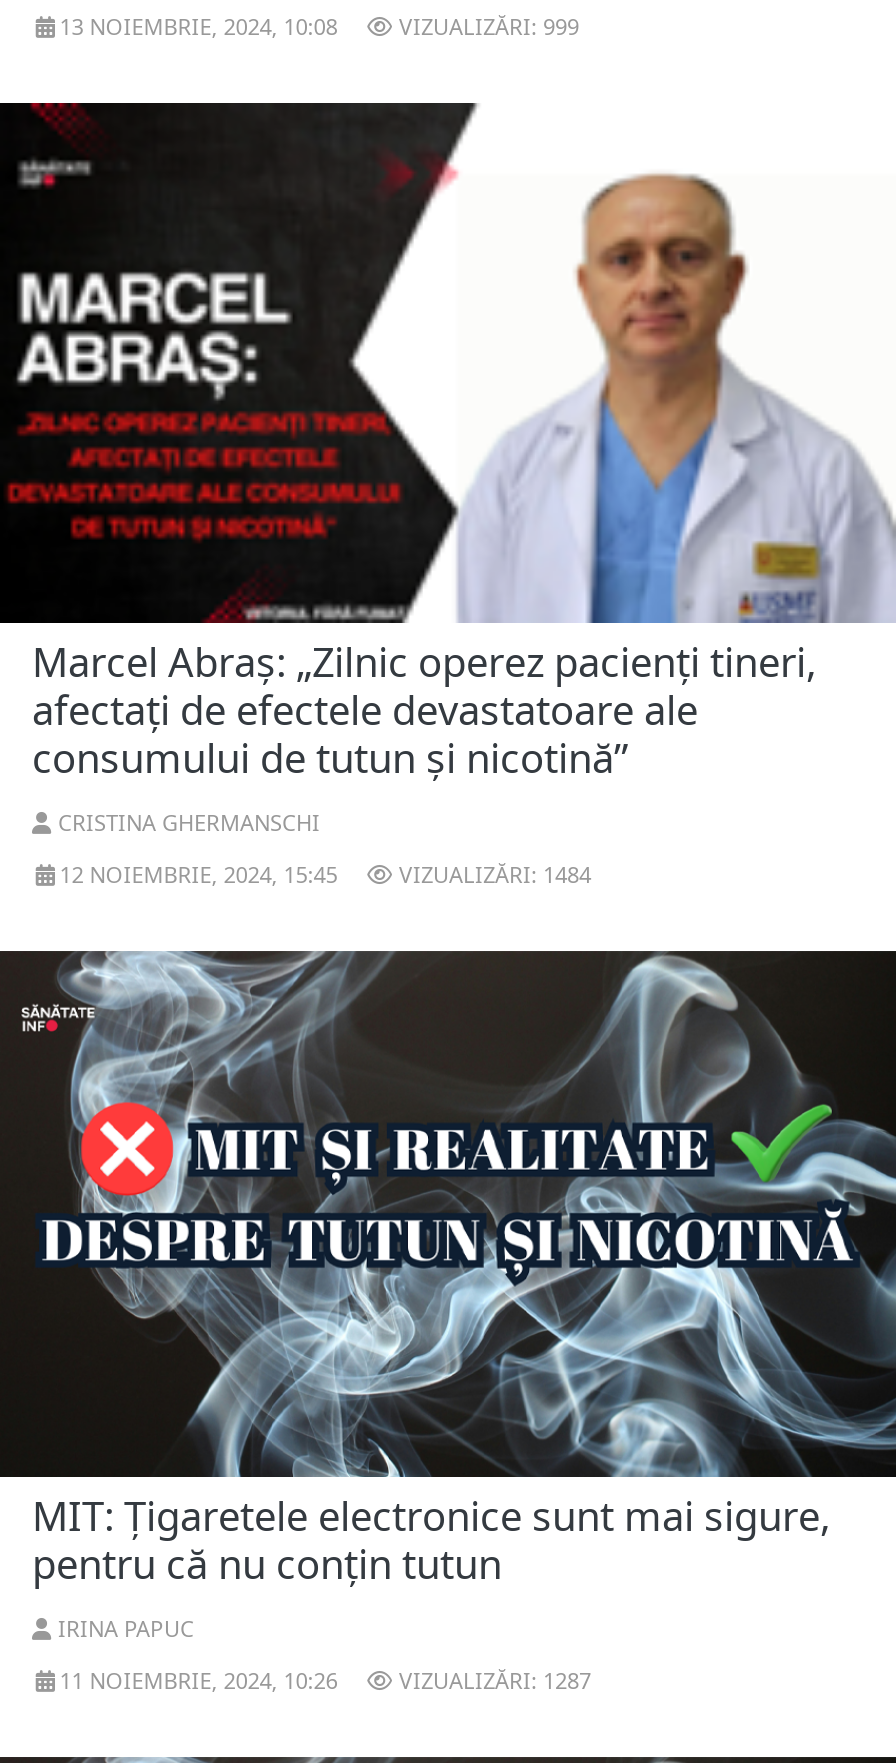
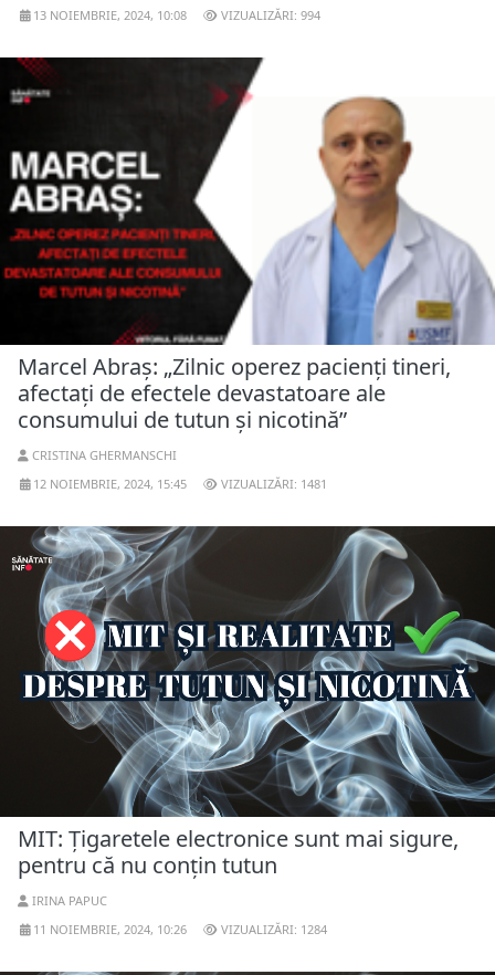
[60,11,579,41] 13 NOIEMBRIE, 2024, 10:08 VIZUALIZĂRI: 999 -> [33,7,320,23] 13 NOIEMBRIE, 2024, 10:08 VIZUALIZĂRI: 994
[60,859,591,889] 12 NOIEMBRIE, 2024, 15:45 VIZUALIZĂRI: 1484 -> [33,475,327,492] 12 NOIEMBRIE, 2024, 15:45 VIZUALIZĂRI: 1481
[60,1666,591,1696] 11 NOIEMBRIE, 2024, 10:26 VIZUALIZĂRI: 1287 -> [33,921,327,938] 11 NOIEMBRIE, 2024, 10:26 VIZUALIZĂRI: 1284

